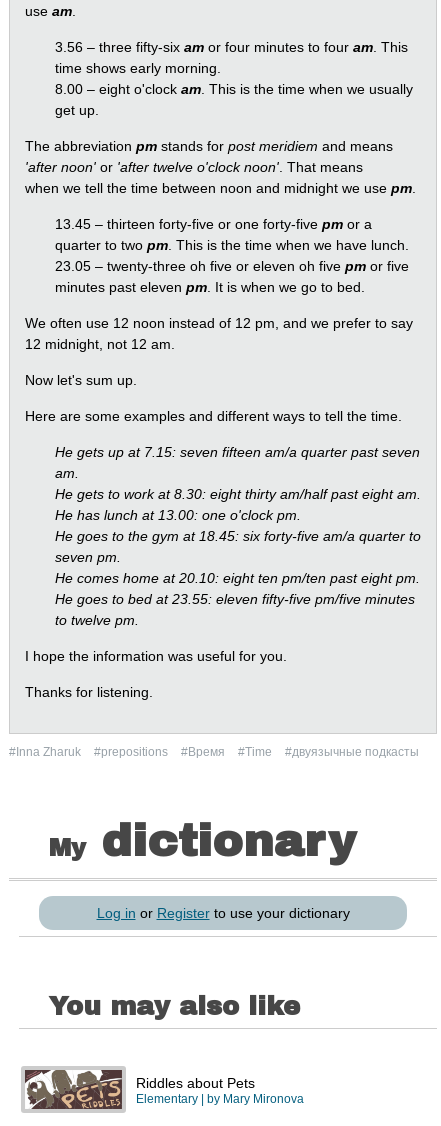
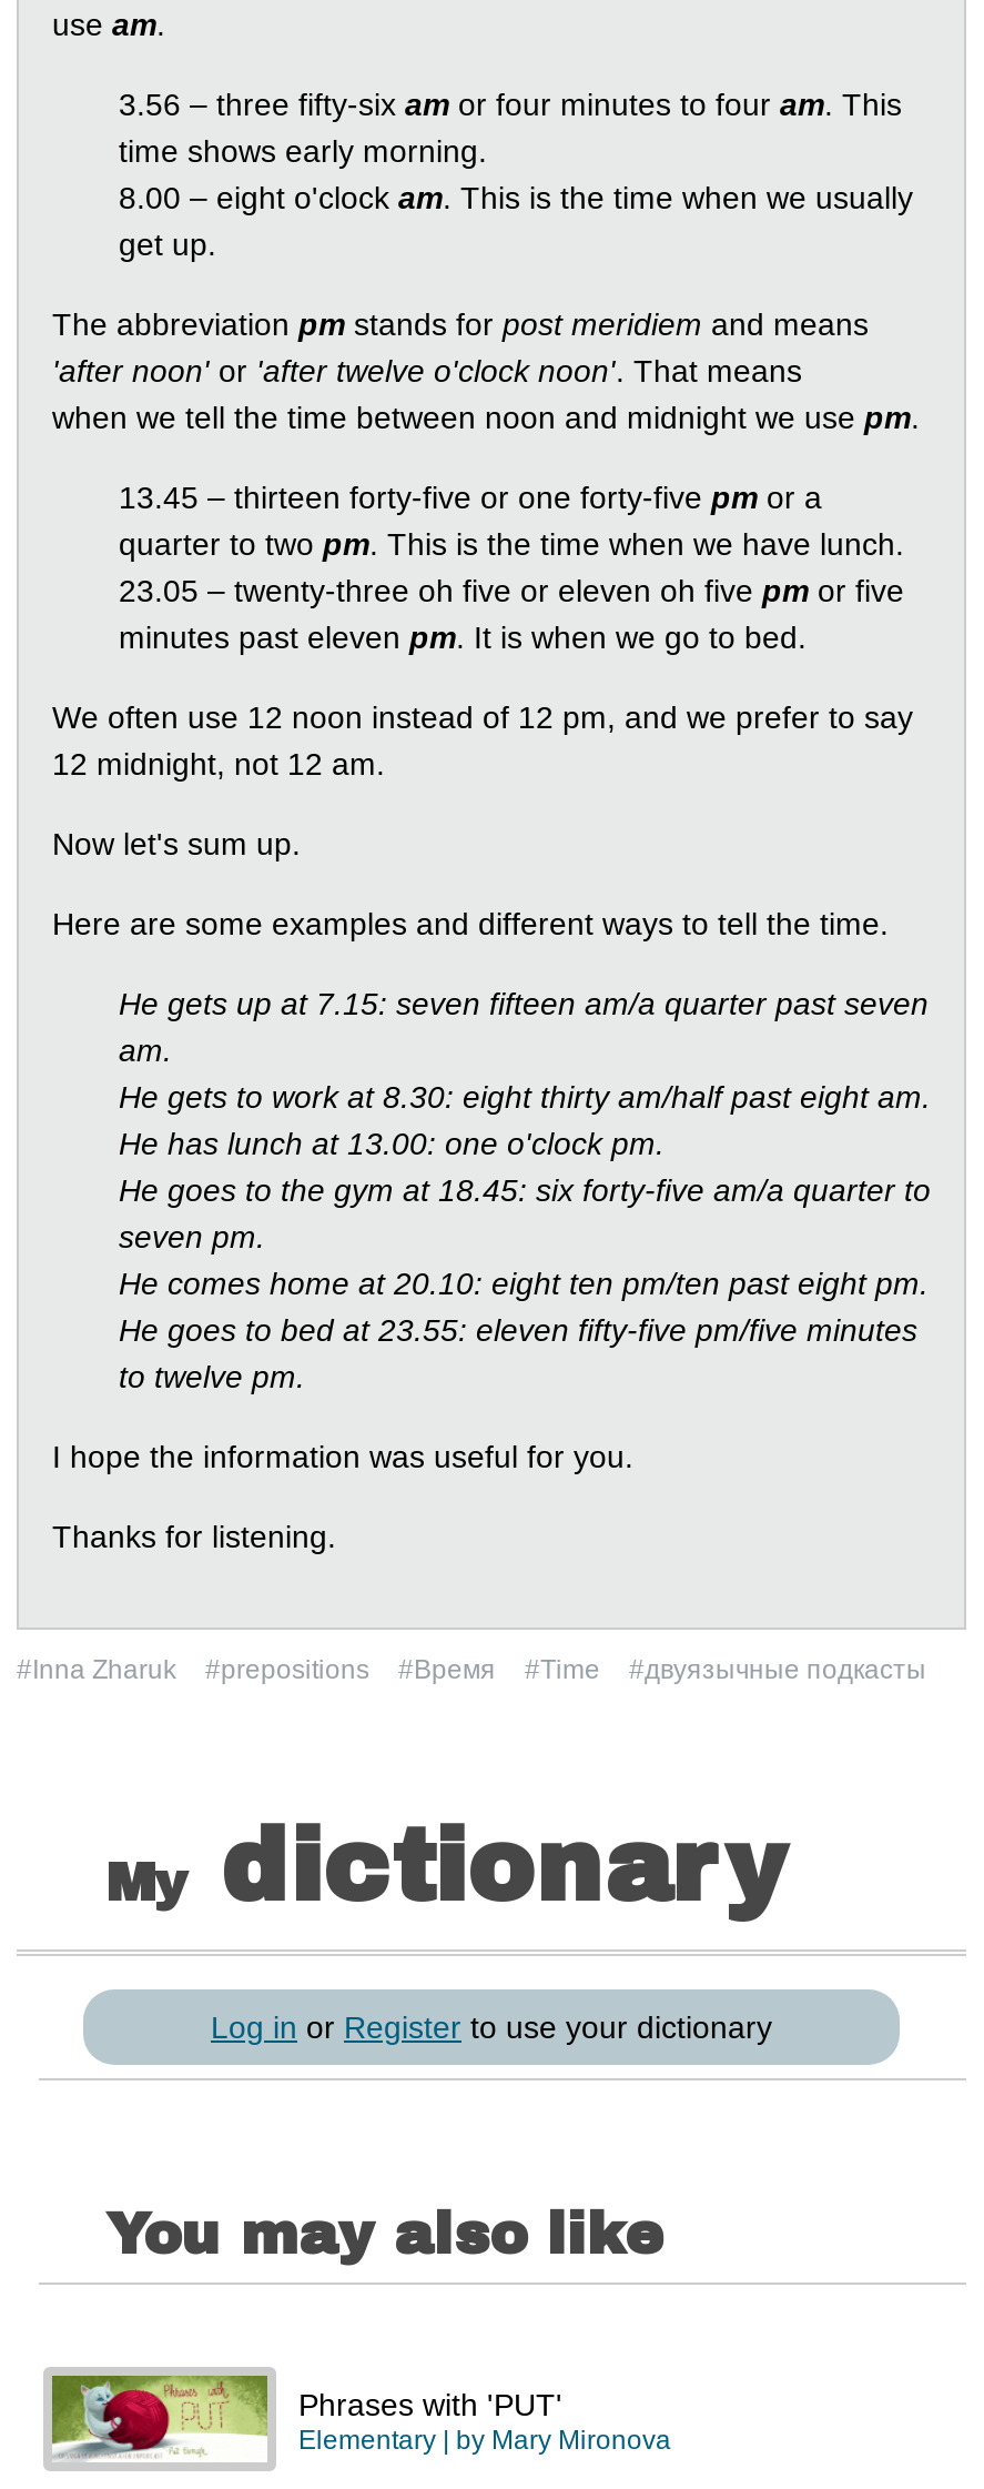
[24,1069,255,1110] [image] | Riddles about Pets -> [50,2374,562,2465] [image] | Phrases with 'PUT'

